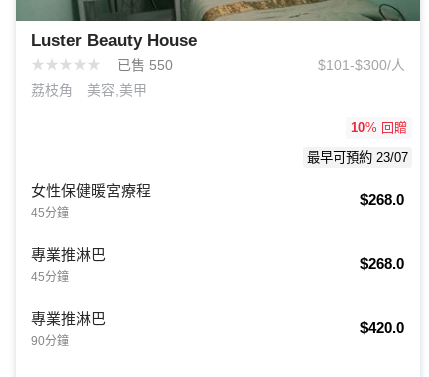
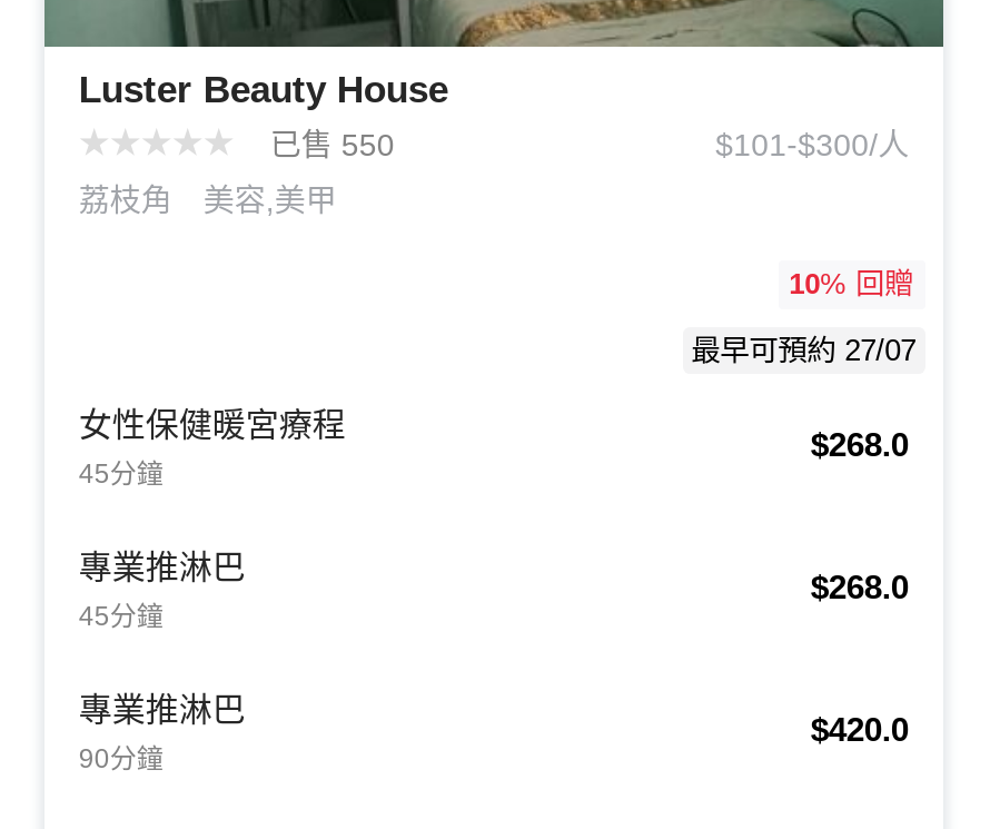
[307,150,408,165] 最早可預約 23/07 -> [691,334,916,367] 最早可預約 27/07

